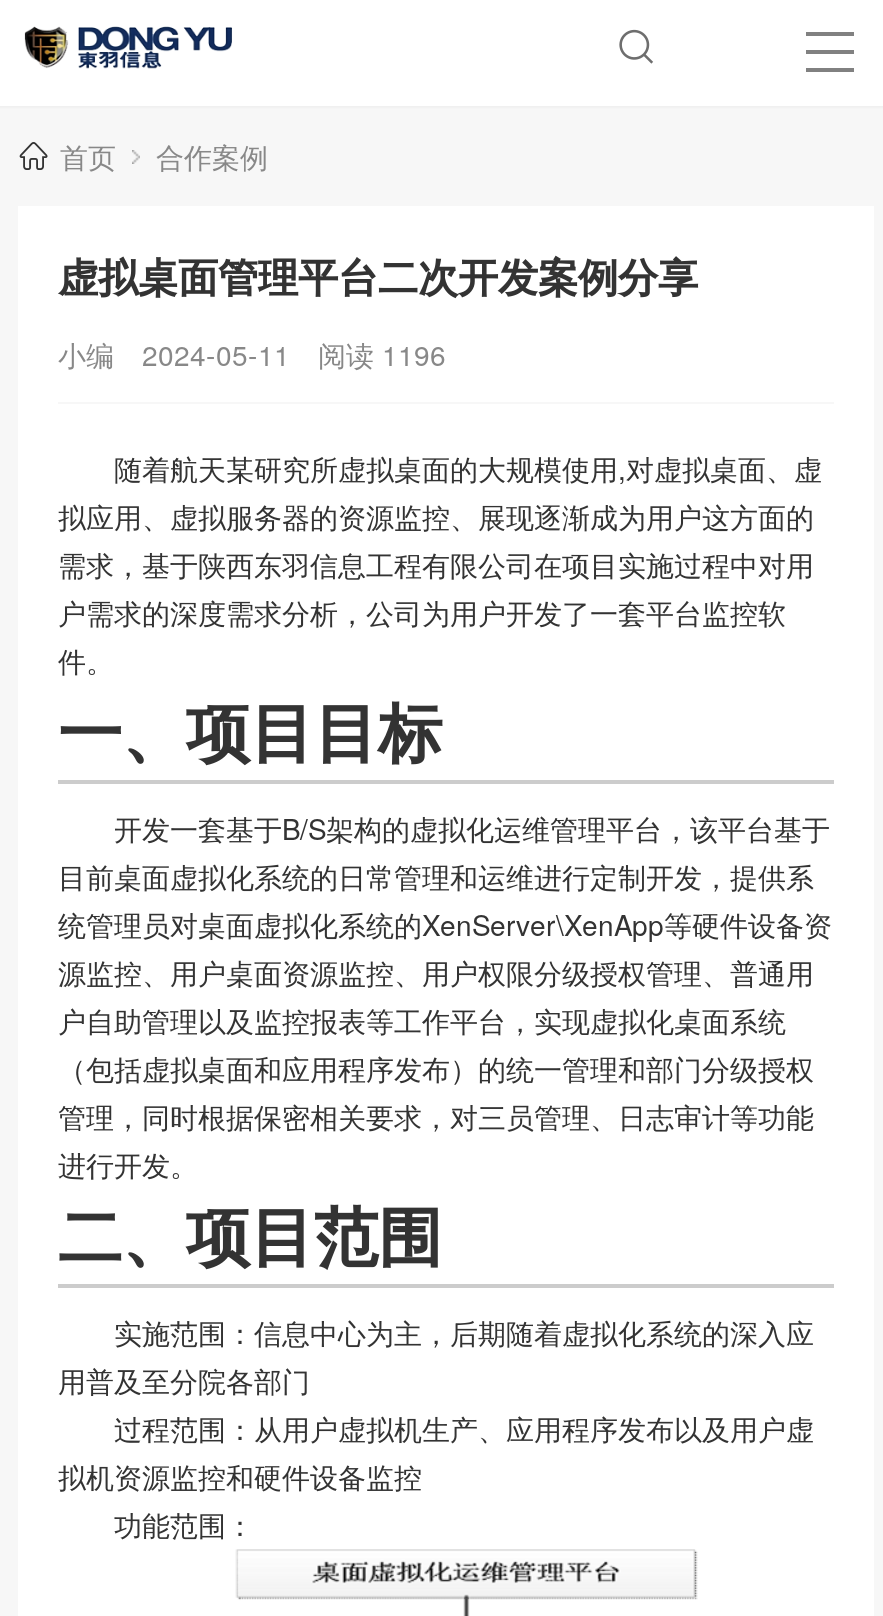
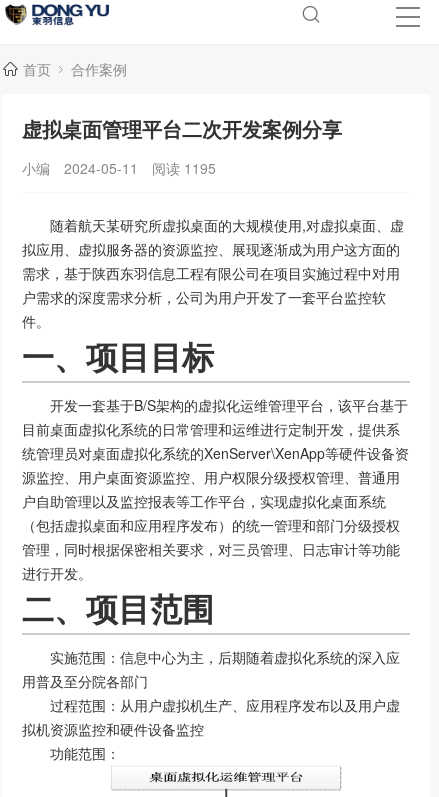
[58,334,446,374] 小编 2024-05-11 阅读1196 -> [22,158,216,178] 小编 2024-05-11 阅读1195

